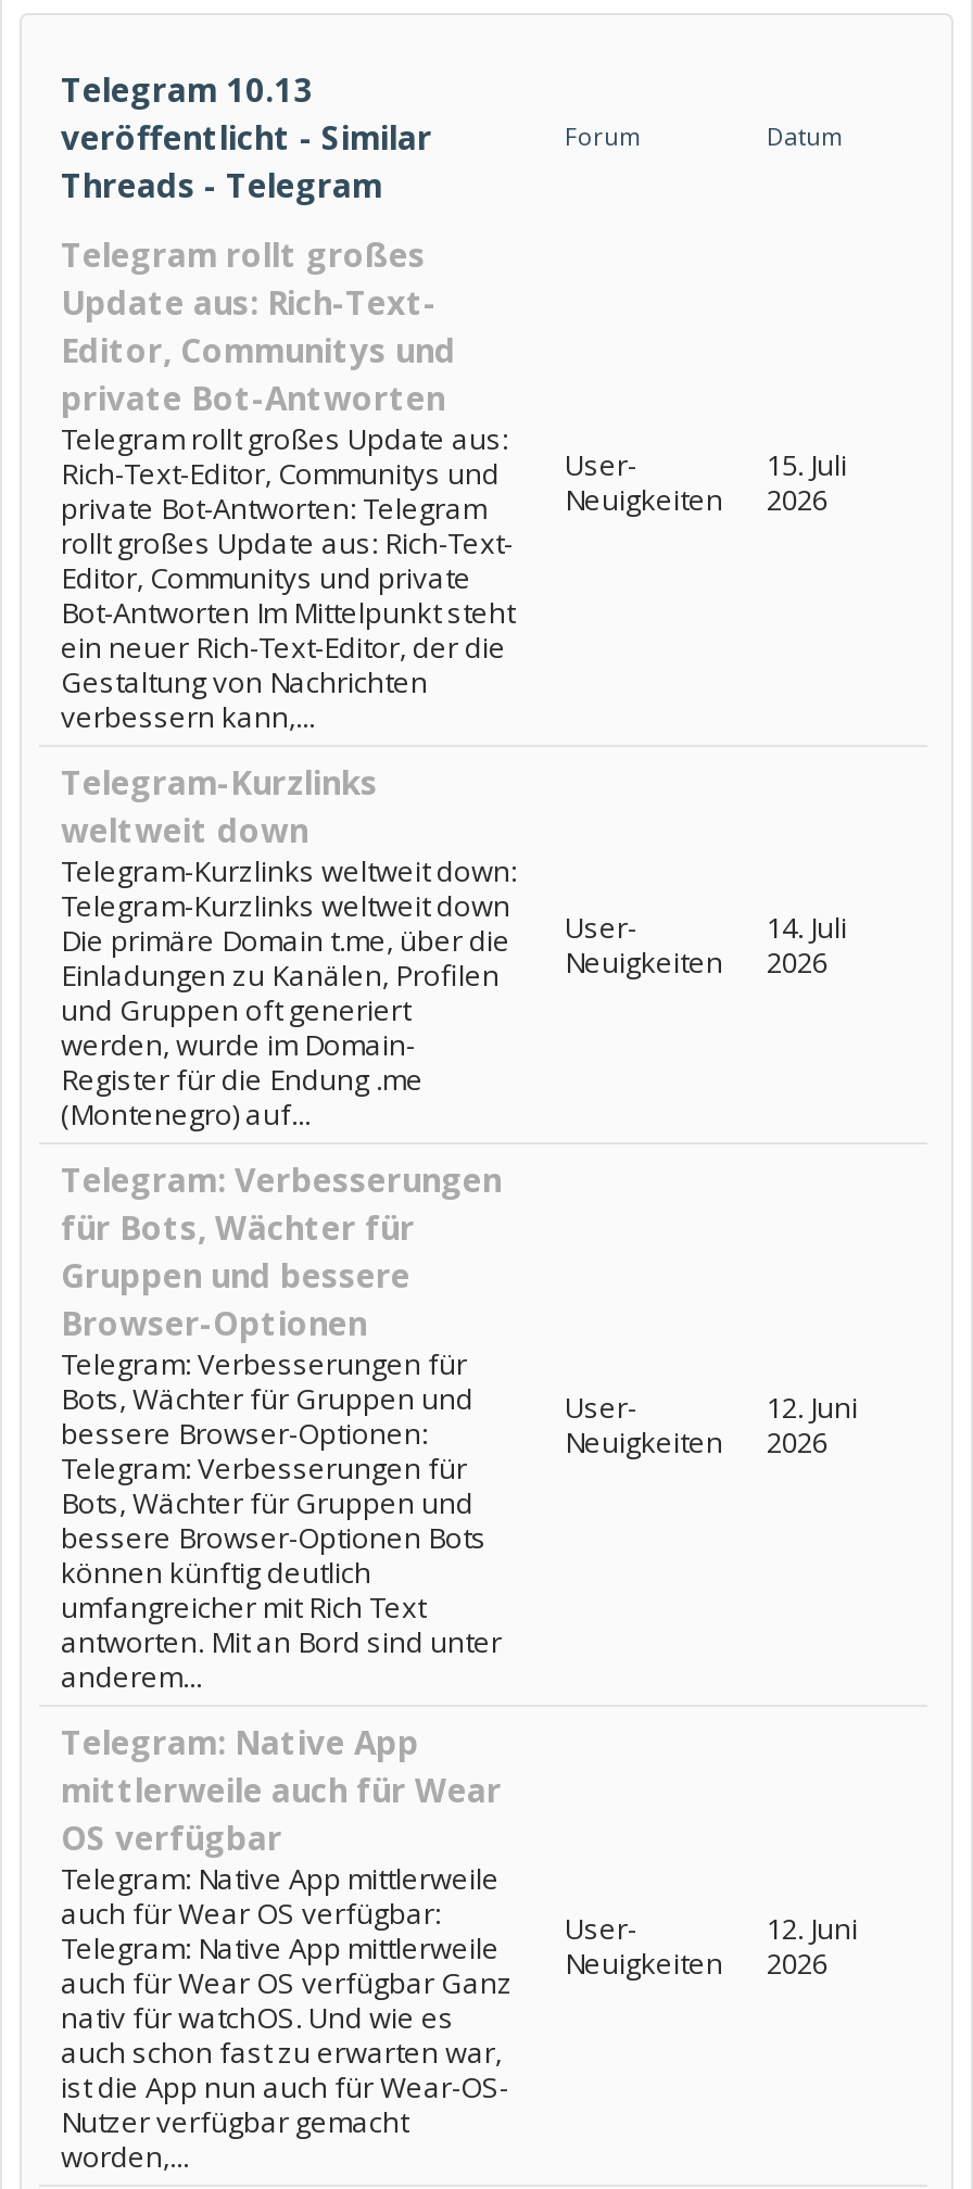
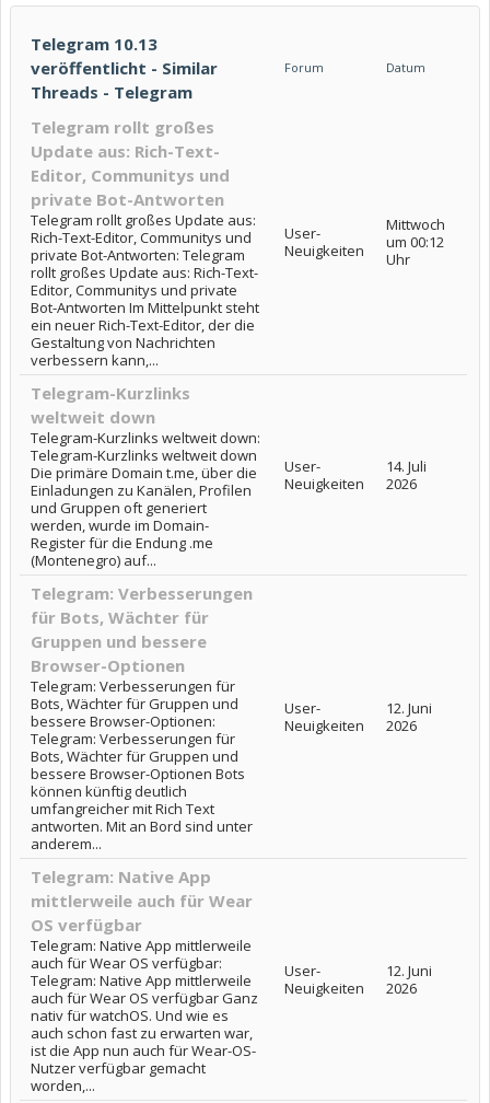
[767,445,847,519] 15. Juli | 2026 -> [386,214,445,269] Mittwoch | um 00:12 | Uhr

